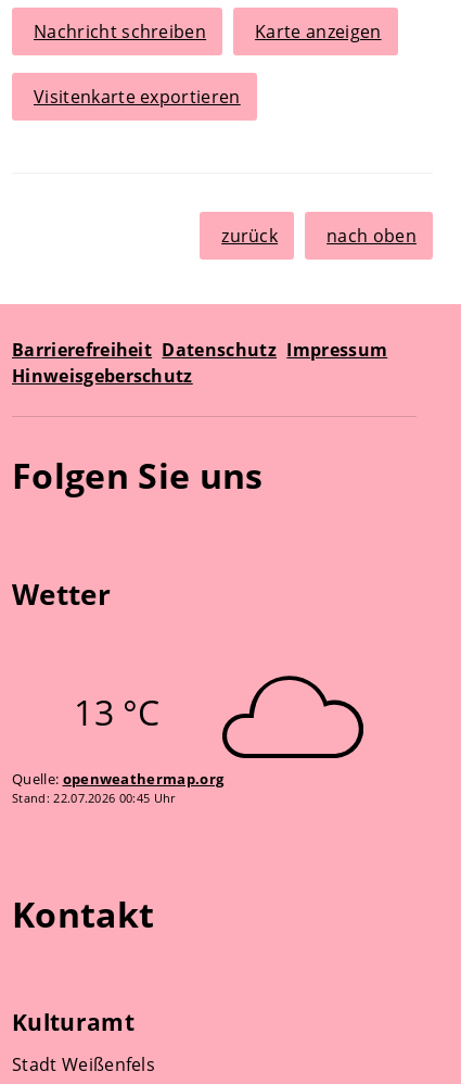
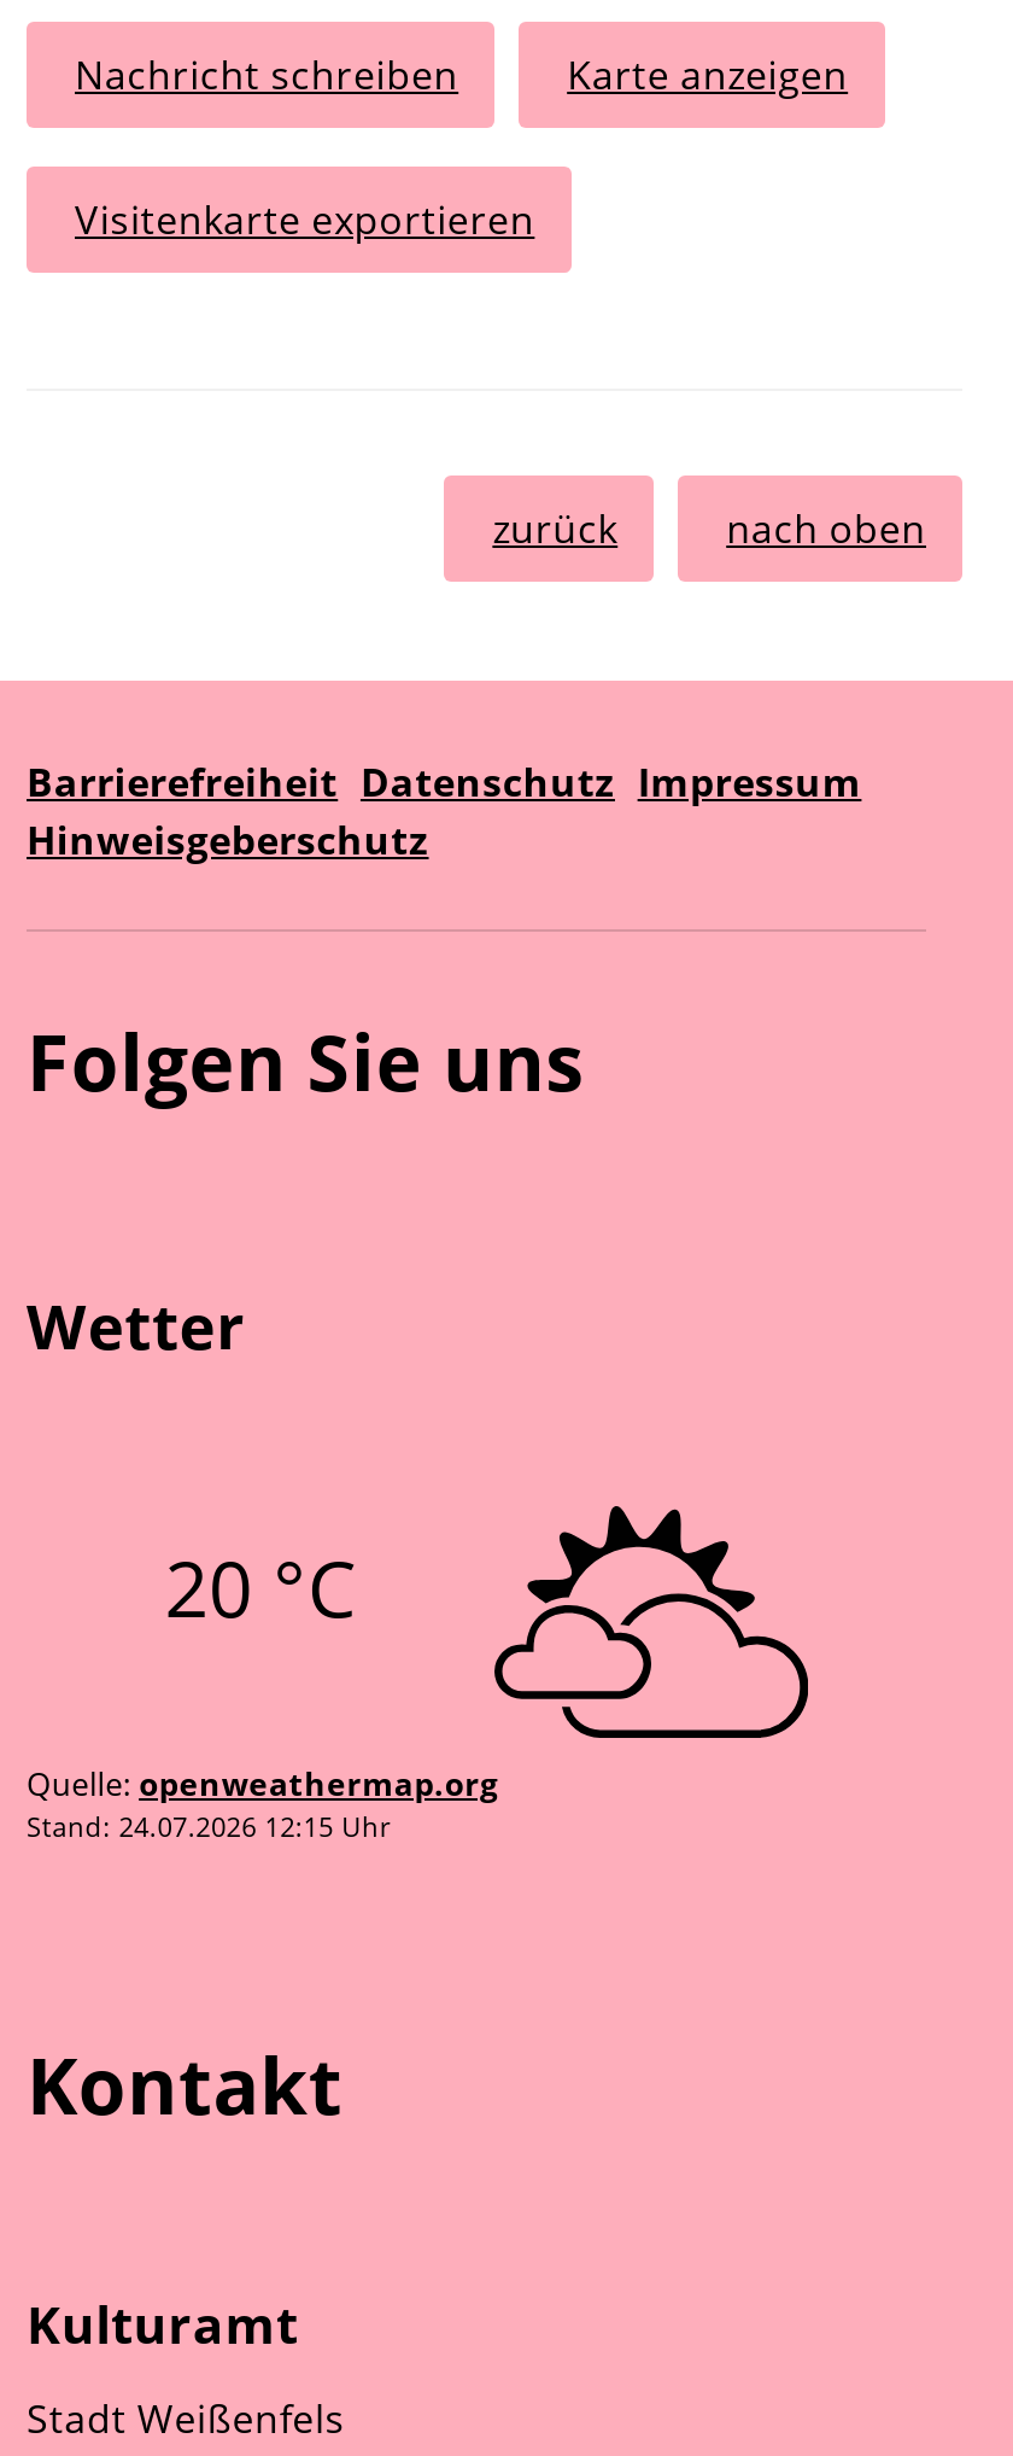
[221,675,364,759] [image] -> [494,1504,810,1740] [image]
[74,688,160,735] 13 °C -> [164,1535,356,1638] 20 °C
[12,790,175,806] Stand: 22.07.2026 00:45 Uhr -> [27,1809,390,1845] Stand: 24.07.2026 12:15 Uhr

